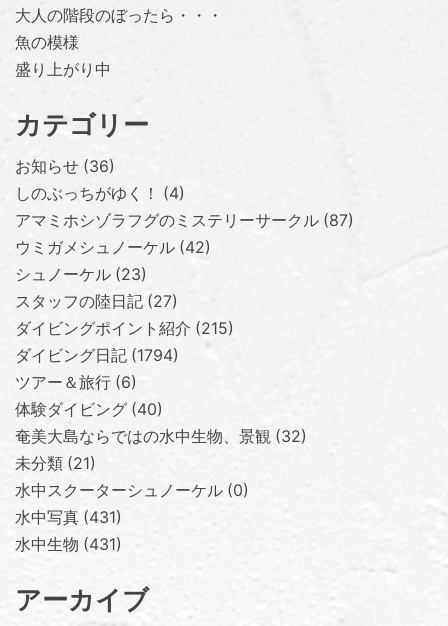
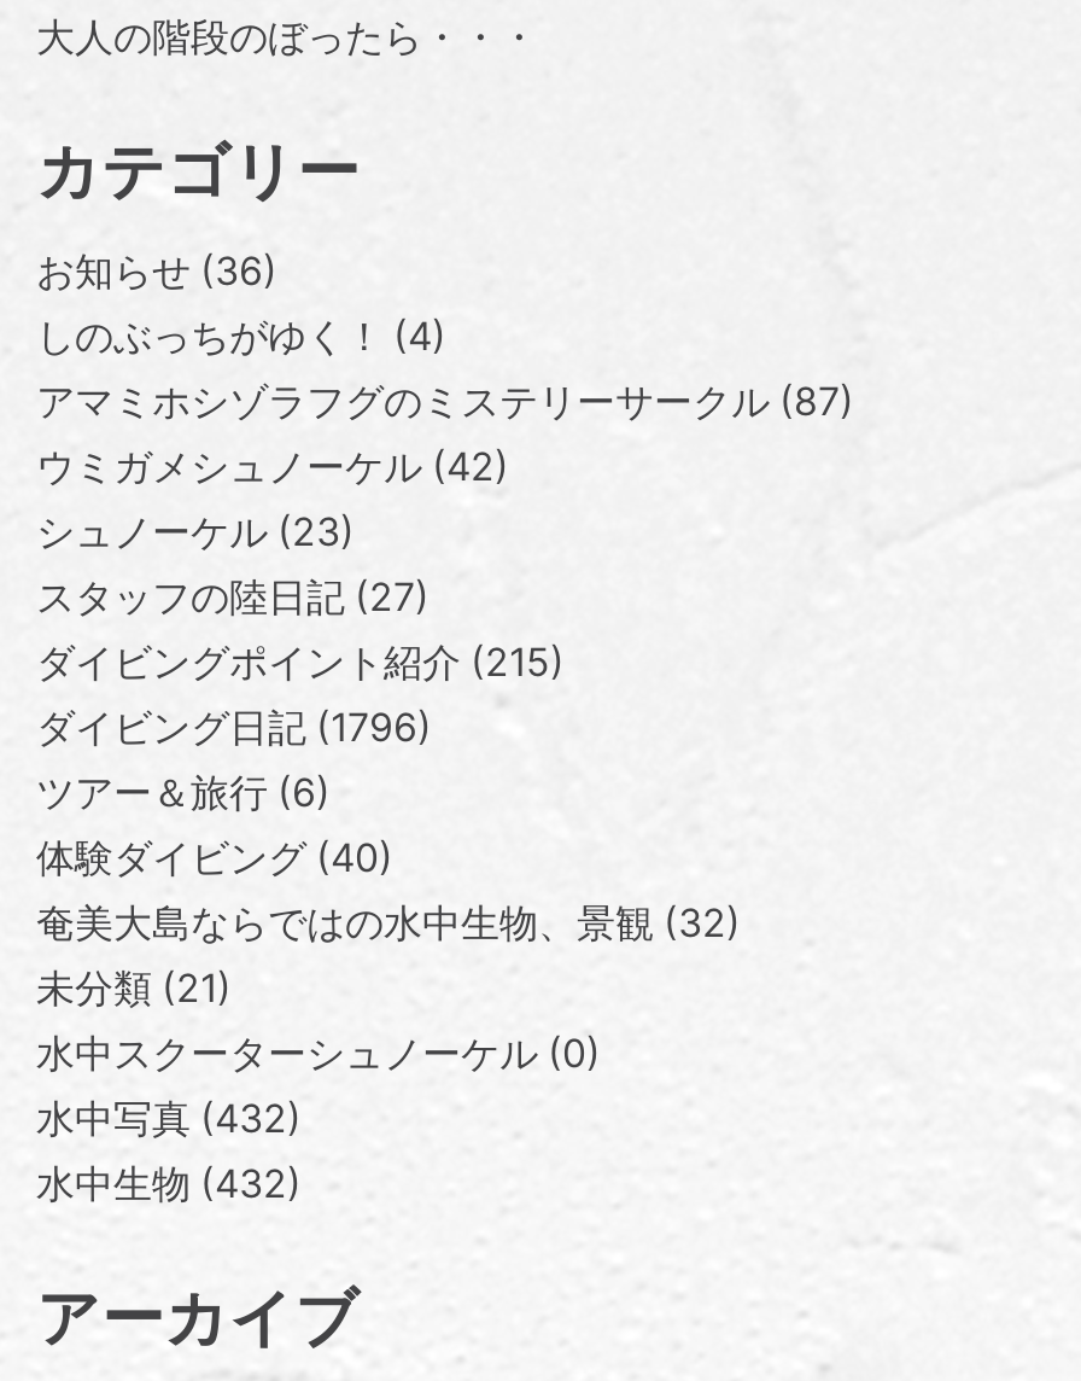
[15,32,111,79] 魚の模様 | 盛り上がり中 -> none
[15,345,173,365] ダイビング日記 1794 -> [36,702,417,750] ダイビング日記 1796
[15,507,116,527] 水中写真 431 -> [36,1093,287,1141] 水中写真 432
[15,534,116,554] 水中生物 431 -> [36,1158,287,1207] 水中生物 432

